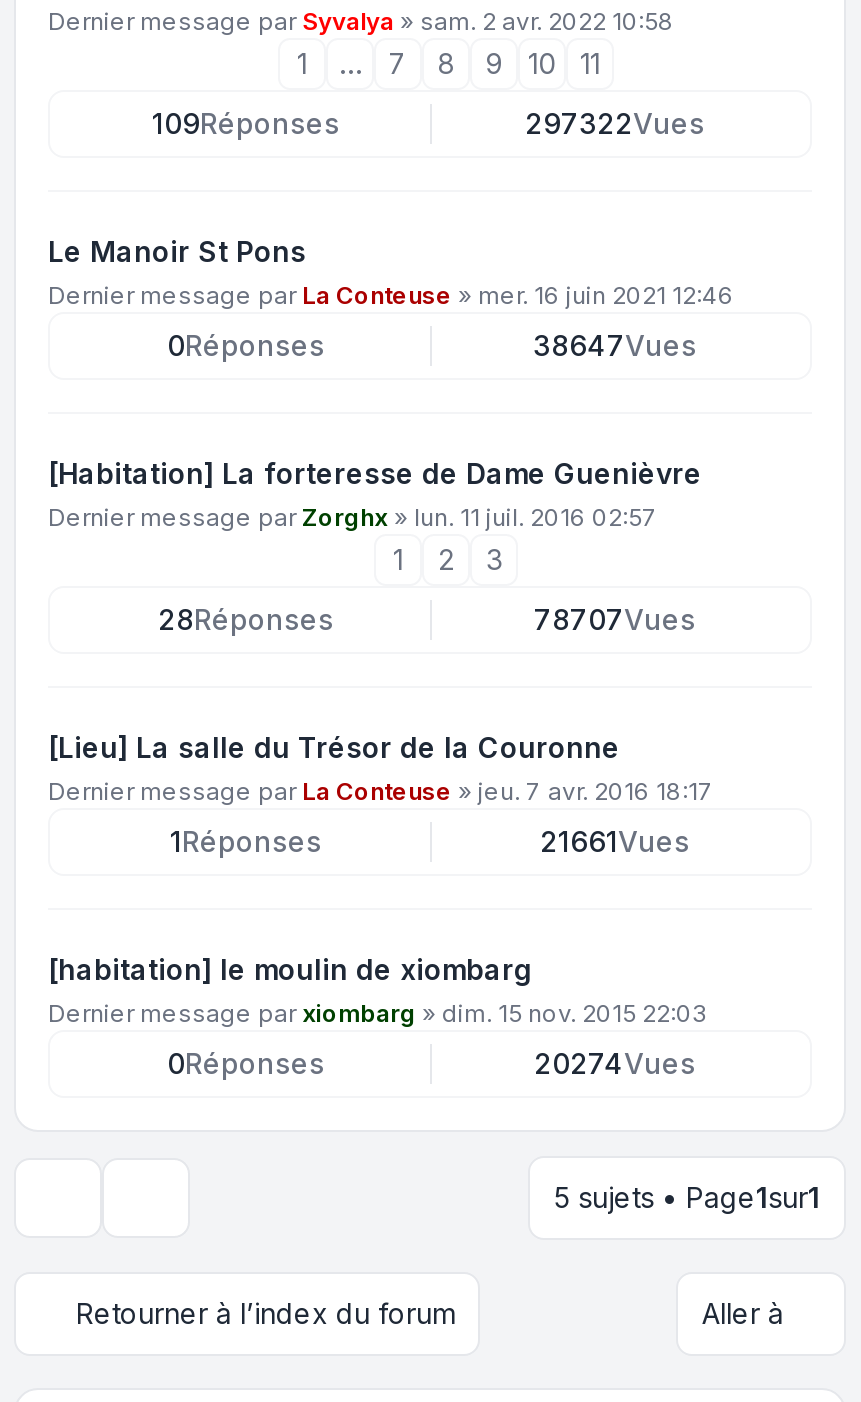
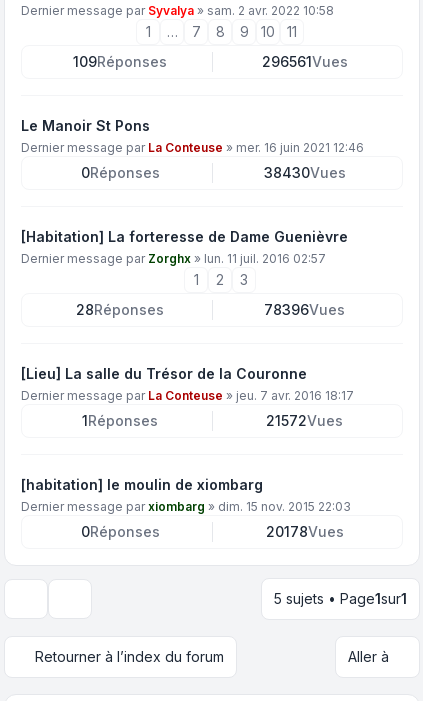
[525,106,705,140] 297322Vues -> [261,53,347,70] 296561Vues
[533,328,697,362] 38647Vues -> [263,164,345,181] 38430Vues
[534,602,696,636] 78707Vues -> [264,301,345,318] 78396Vues
[540,824,690,858] 21661Vues -> [266,412,343,429] 21572Vues
[534,1046,696,1080] 20274Vues -> [265,523,343,540] 20178Vues

